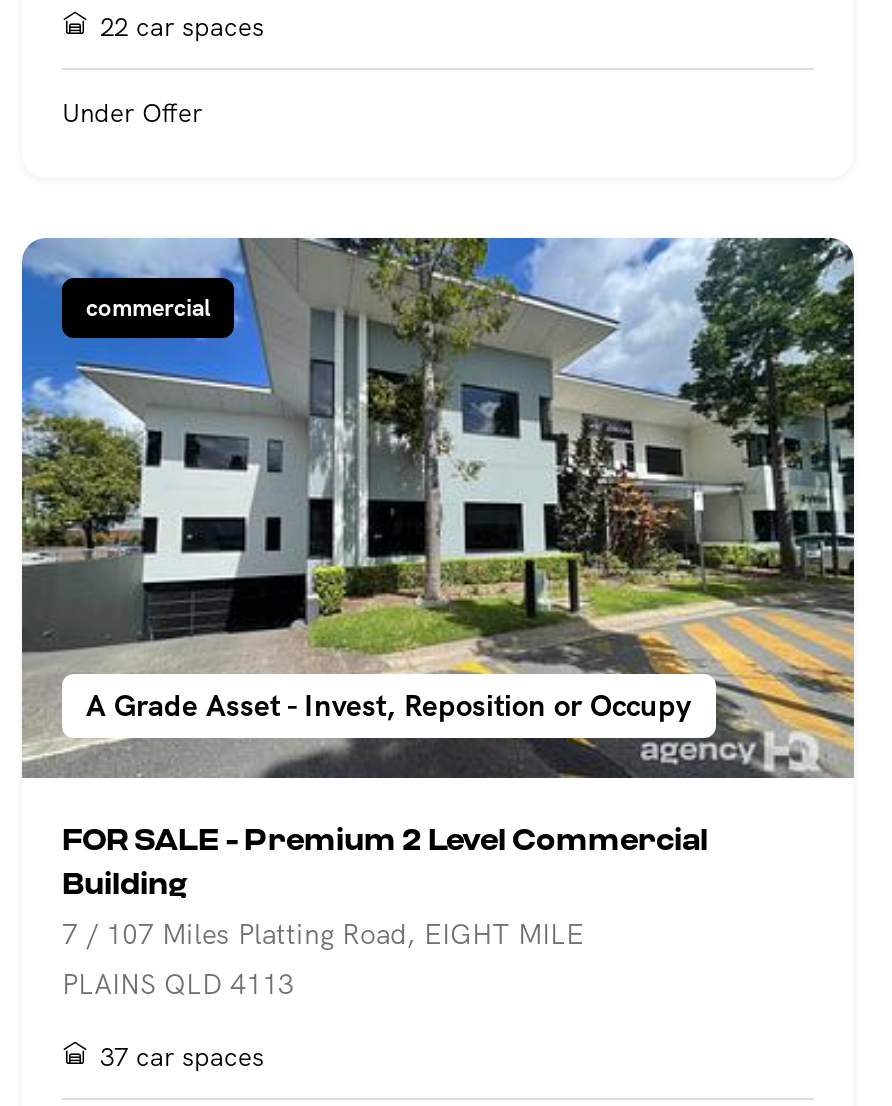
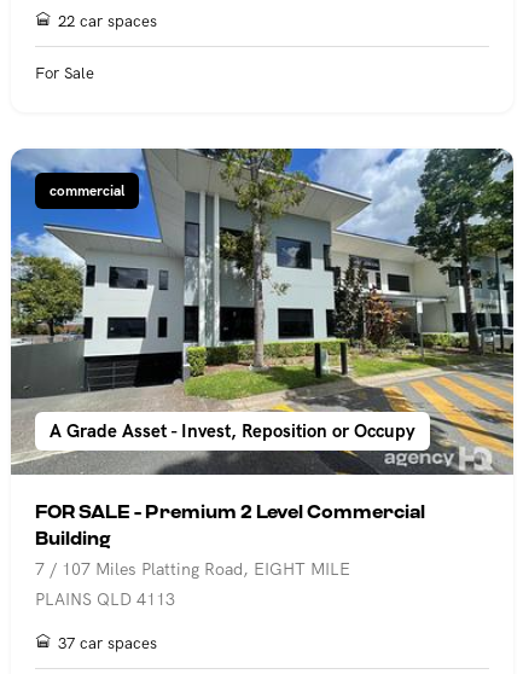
[62,96,202,128] Under Offer -> [35,63,94,82] For Sale

